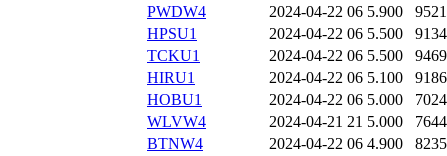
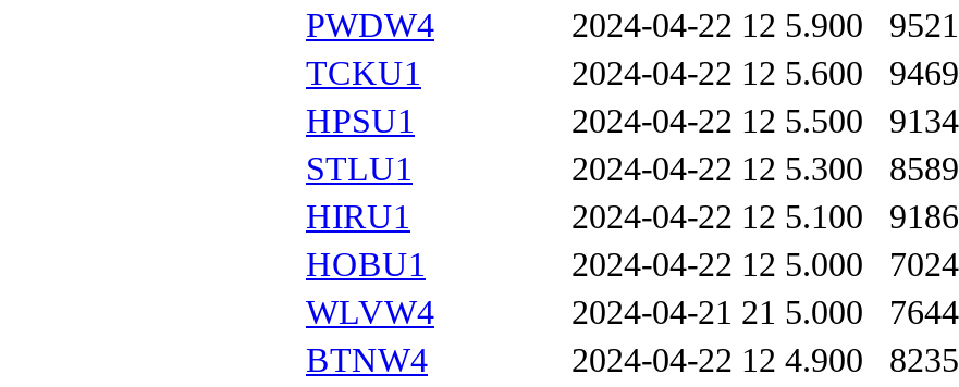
[269,3,447,20] 2024-04-22 06 5.900 9521 -> [571,7,959,44] 2024-04-22 12 5.900 9521
none -> [306,55,959,92] TCKU1 | 2024-04-22 12 5.600 | 9469
[269,25,447,42] 2024-04-22 06 5.500 9134 -> [571,103,959,140] 2024-04-22 12 5.500 9134
[147,47,447,64] TCKU1 | 2024-04-22 06 5.500 | 9469 -> [306,151,959,188] STLU1 | 2024-04-22 12 5.300 | 8589
[269,69,447,86] 2024-04-22 06 5.100 9186 -> [571,199,959,236] 2024-04-22 12 5.100 9186
[269,91,447,108] 2024-04-22 06 5.000 7024 -> [571,247,959,284] 2024-04-22 12 5.000 7024
[269,135,447,152] 2024-04-22 06 4.900 8235 -> [571,342,959,379] 2024-04-22 12 4.900 8235

